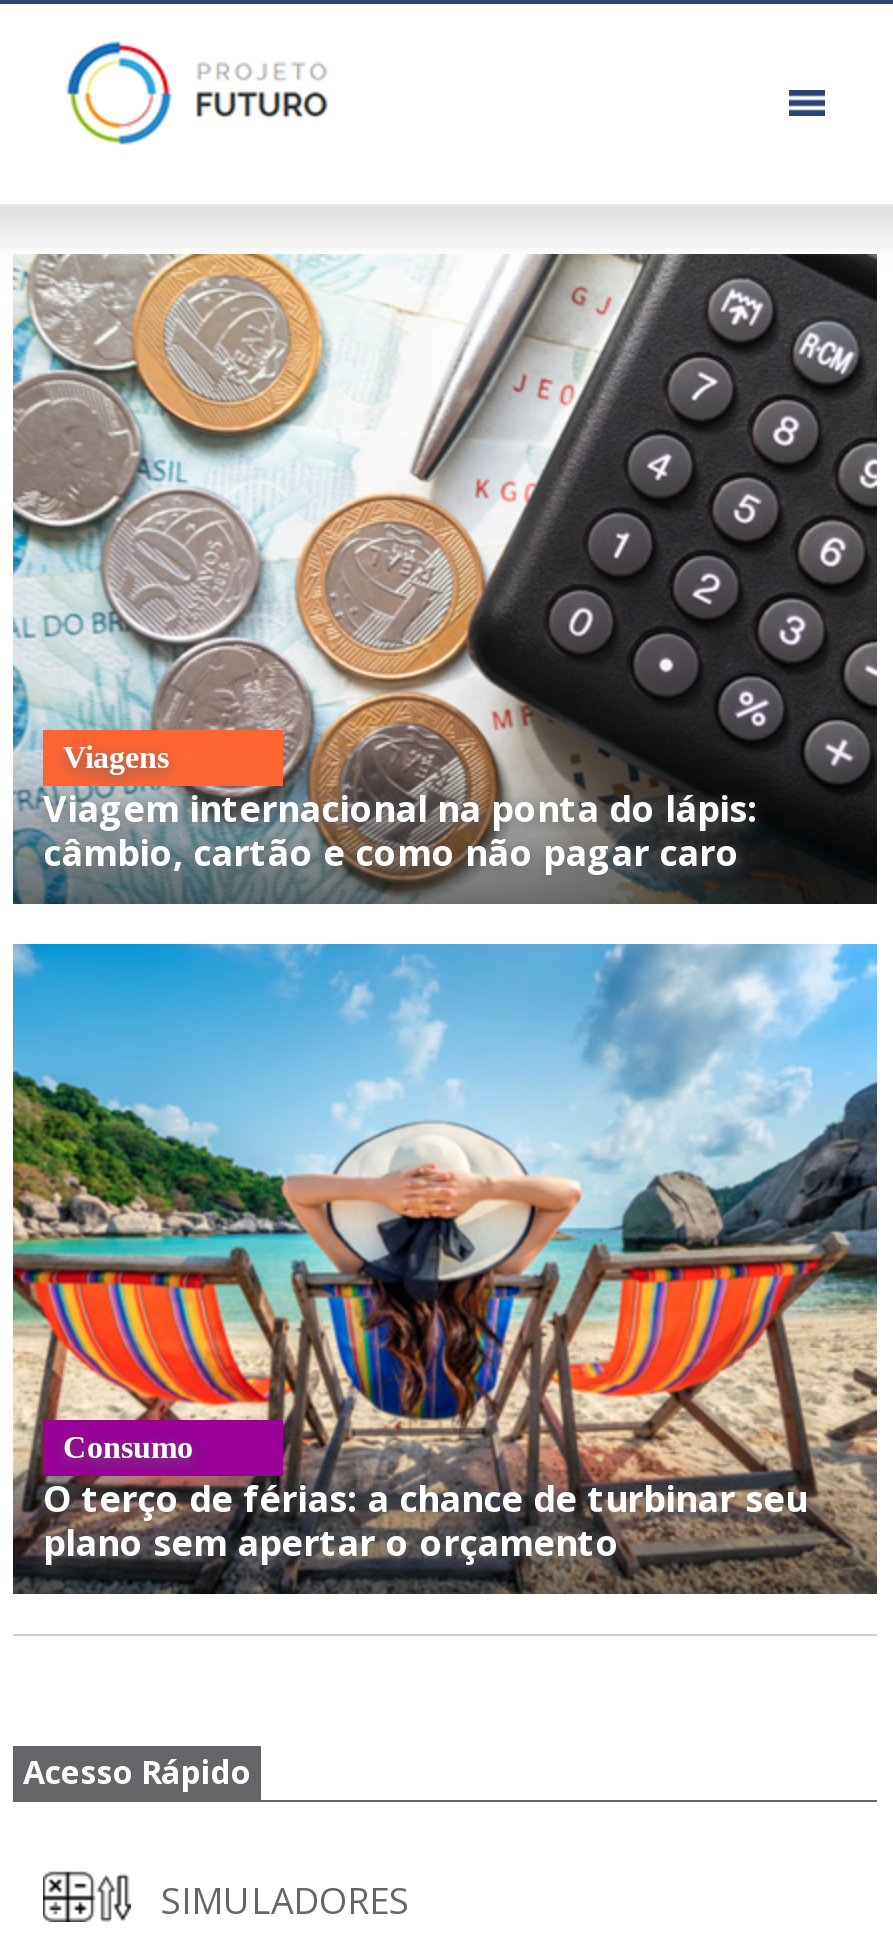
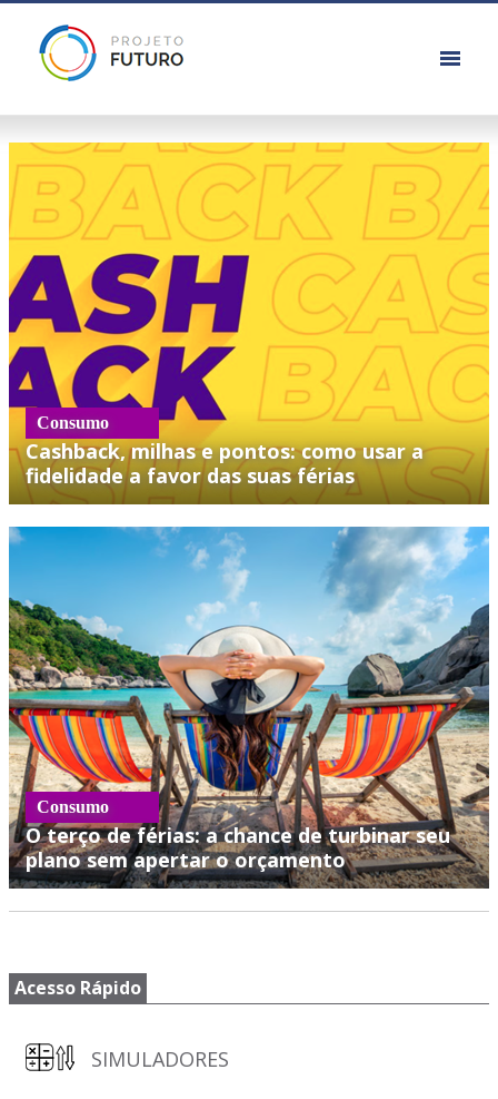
[11,252,879,906] [image] | Viagens | Viagem internacional na ponta do lápis: | câmbio, cartão e como não pagar caro -> [8,141,490,506] [image] | Consumo | Cashback, milhas e pontos: como usar a | fidelidade a favor das suas férias

